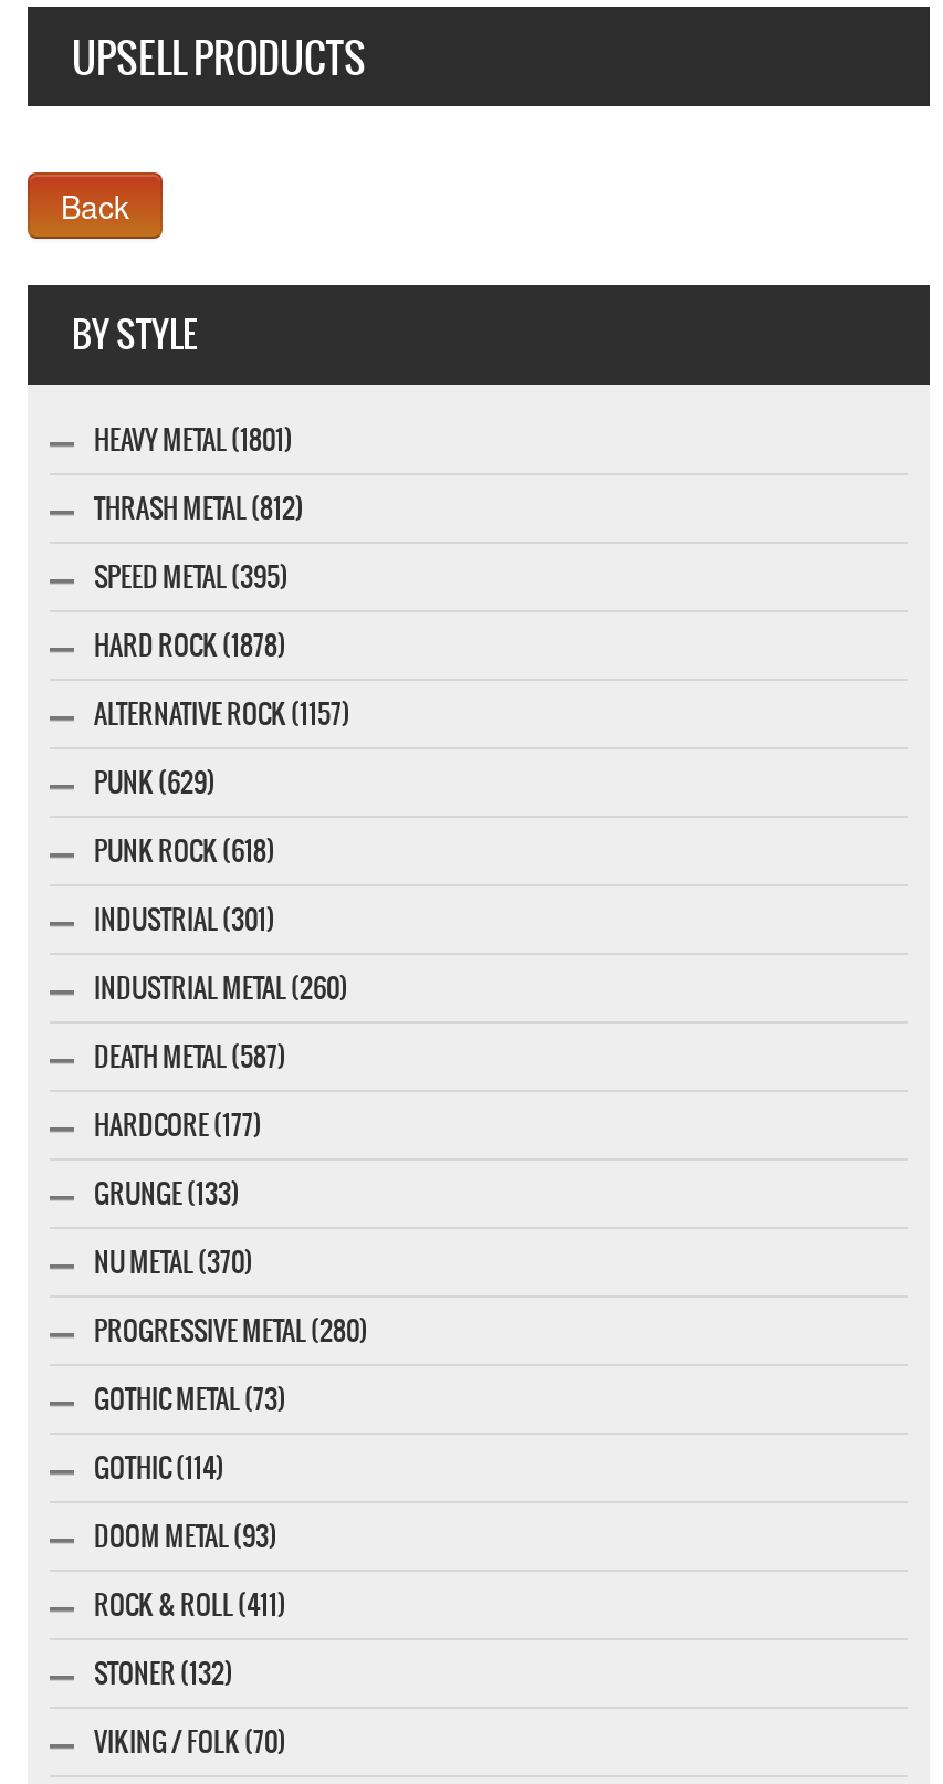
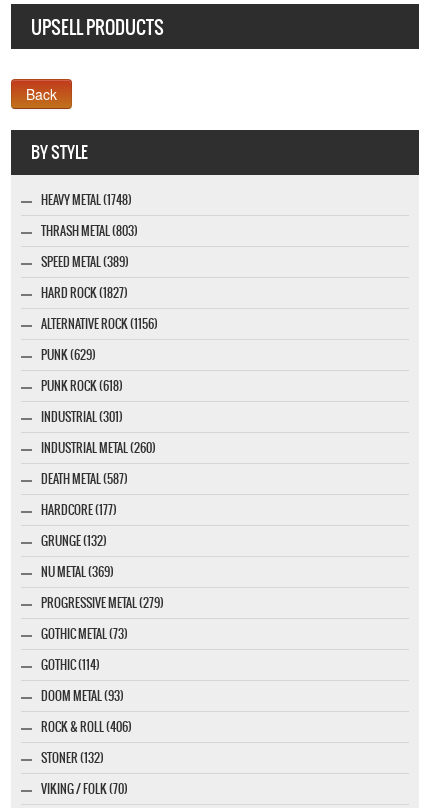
[94,419,293,459] HEAVY METAL (1801) -> [41,191,132,209] HEAVY METAL (1748)
[94,488,304,528] THRASH METAL (812) -> [41,222,138,240] THRASH METAL (803)
[94,556,289,596] SPEED METAL (395) -> [41,253,129,271] SPEED METAL (389)
[94,625,286,665] HARD ROCK (1878) -> [41,284,128,302] HARD ROCK (1827)
[94,693,350,733] ALTERNATIVE ROCK (1157) -> [41,315,158,333] ALTERNATIVE ROCK (1156)
[94,1173,240,1213] GRUNGE (133) -> [41,532,107,550] GRUNGE (132)
[94,1242,253,1282] NU METAL (370) -> [41,563,114,581] NU METAL (369)
[94,1310,368,1350] PROGRESSIVE METAL (280) -> [41,594,164,612] PROGRESSIVE METAL (279)
[94,1584,286,1624] ROCK & ROLL (411) -> [41,718,132,736] ROCK & ROLL (406)

